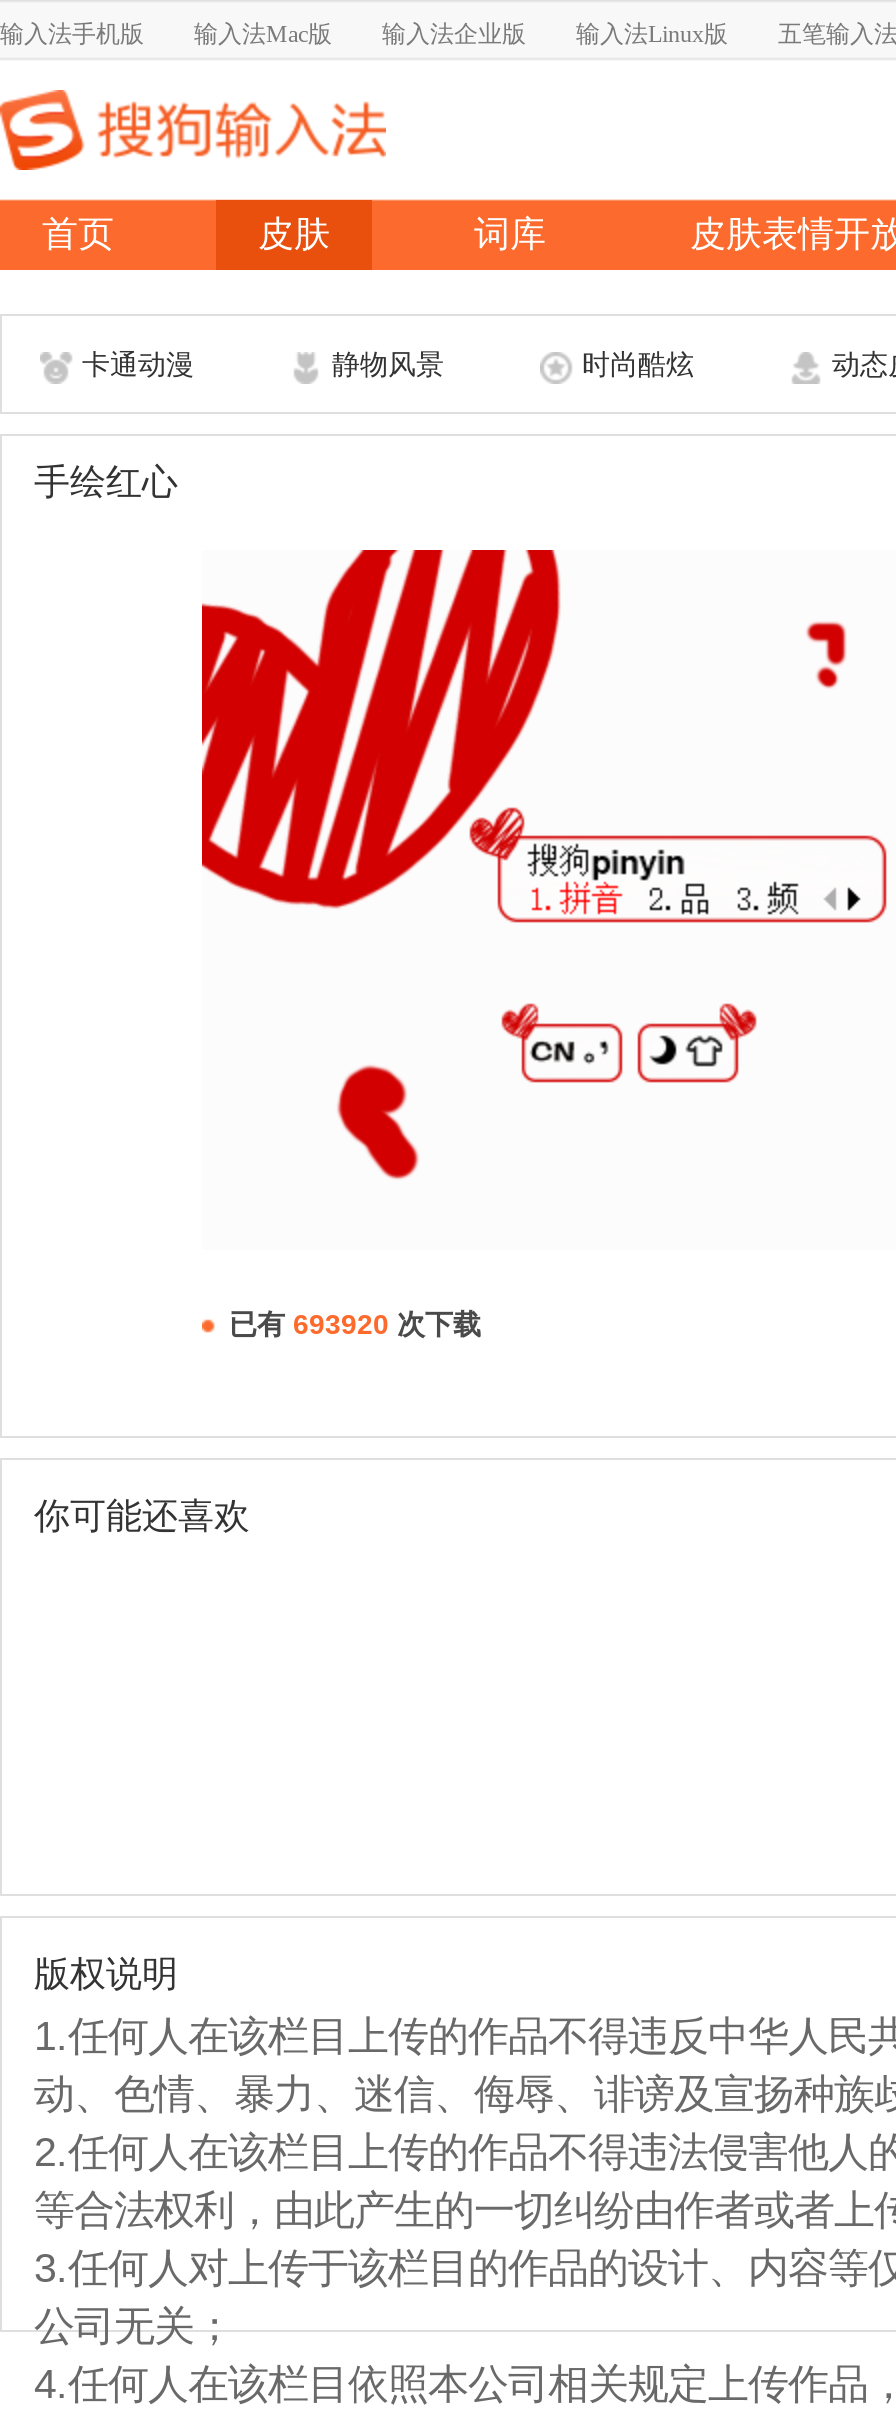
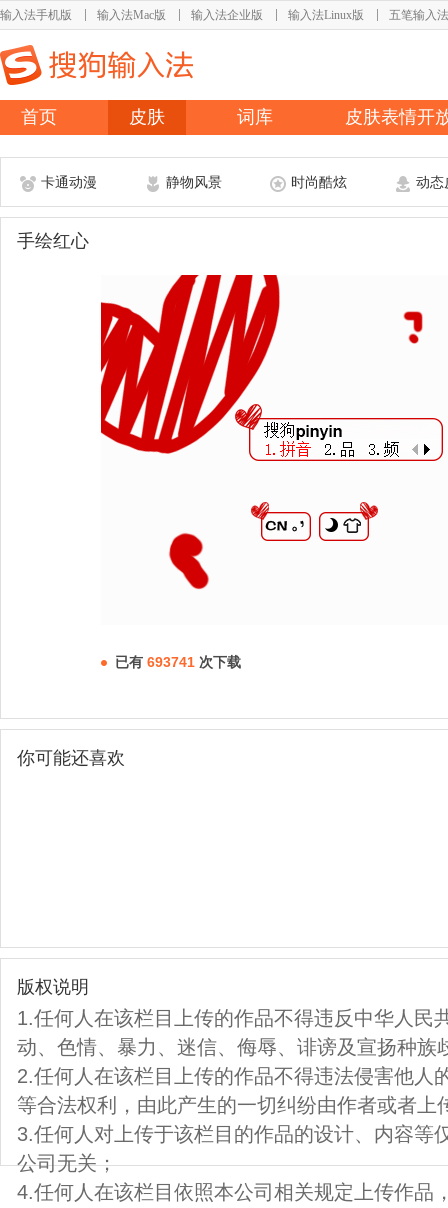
[229,1308,481,1340] 已有693920次下载 -> [114,654,240,670] 已有693741次下载

